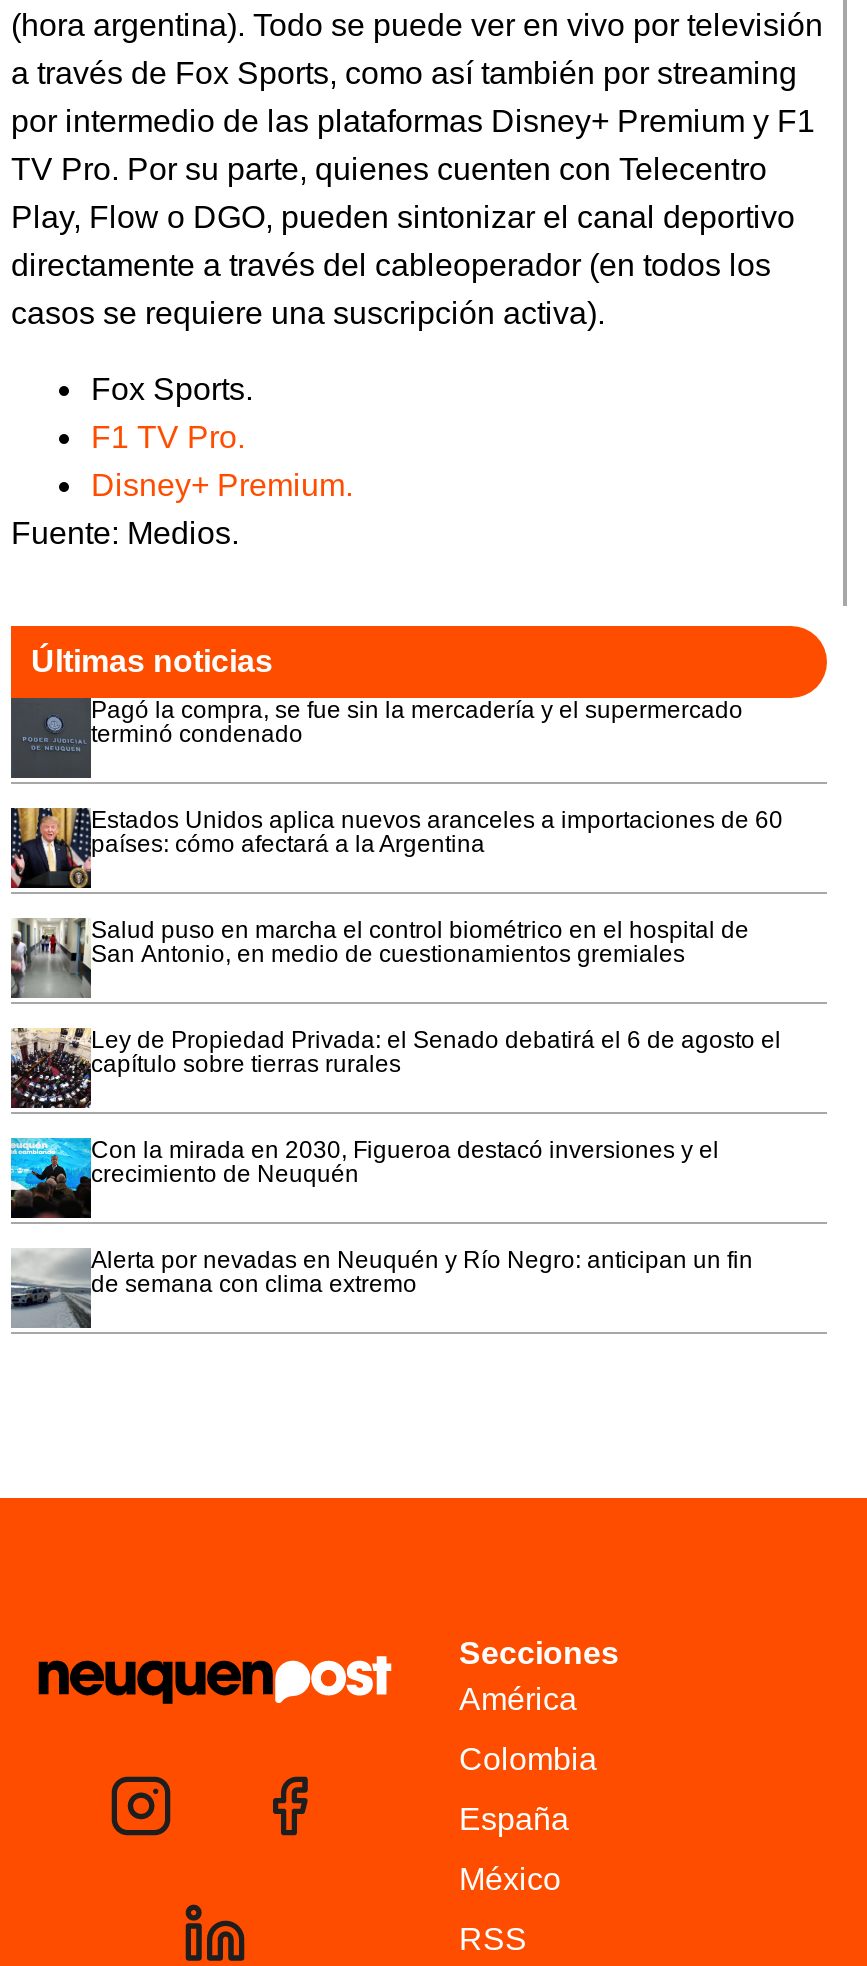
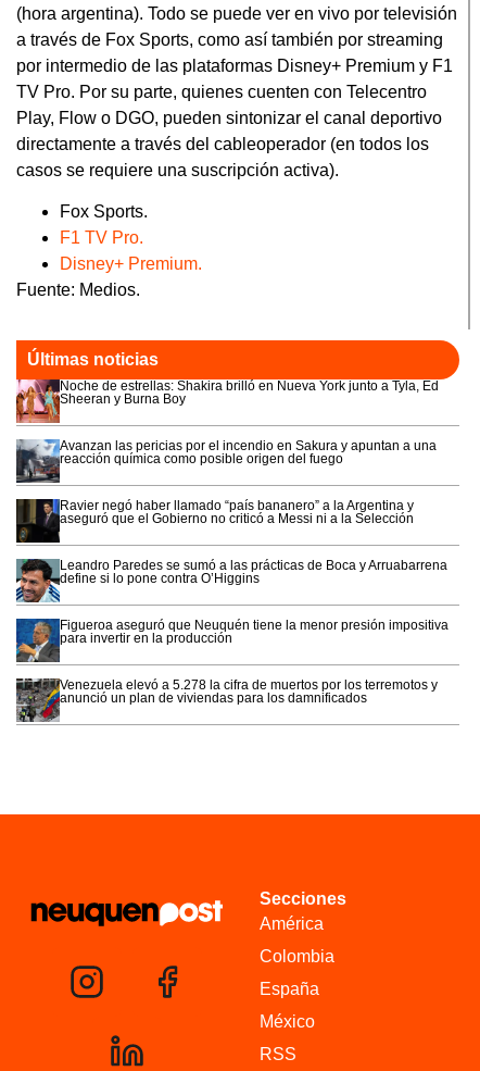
[9,696,743,780] [image] | Pagó la compra, se fue sin la mercadería y el supermercado | terminó condenado -> [15,378,439,423] [image] | Noche de estrellas: Shakira brilló en Nueva York junto a Tyla, Ed | Sheeran y Burna Boy
[11,806,783,888] [image] | Estados Unidos aplica nuevos aranceles a importaciones de 60 | países: cómo afectará a la Argentina -> [16,439,437,483] [image] | Avanzan las pericias por el incendio en Sakura y apuntan a una | reacción química como posible origen del fuego
[9,917,749,998] [image] | Salud puso en marcha el control biométrico en el hospital de | San Antonio, en medio de cuestionamientos gremiales -> [15,498,414,543] [image] | Ravier negó haber llamado “país bananero” a la Argentina y | aseguró que el Gobierno no criticó a Messi ni a la Selección
[9,1027,781,1110] [image] | Ley de Propiedad Privada: el Senado debatirá el 6 de agosto el | capítulo sobre tierras rurales -> [15,558,447,602] [image] | Leandro Paredes se sumó a las prácticas de Boca y Arruabarrena | define si lo pone contra O’Higgins
[9,1136,719,1218] [image] | Con la mirada en 2030, Figueroa destacó inversiones y el | crecimiento de Neuquén -> [15,618,449,662] [image] | Figueroa aseguró que Neuquén tiene la menor presión impositiva | para invertir en la producción
[11,1247,753,1328] [image] | Alerta por nevadas en Neuquén y Río Negro: anticipan un fin | de semana con clima extremo -> [16,677,438,722] [image] | Venezuela elevó a 5.278 la cifra de muertos por los terremotos y | anunció un plan de viviendas para los damnificados

